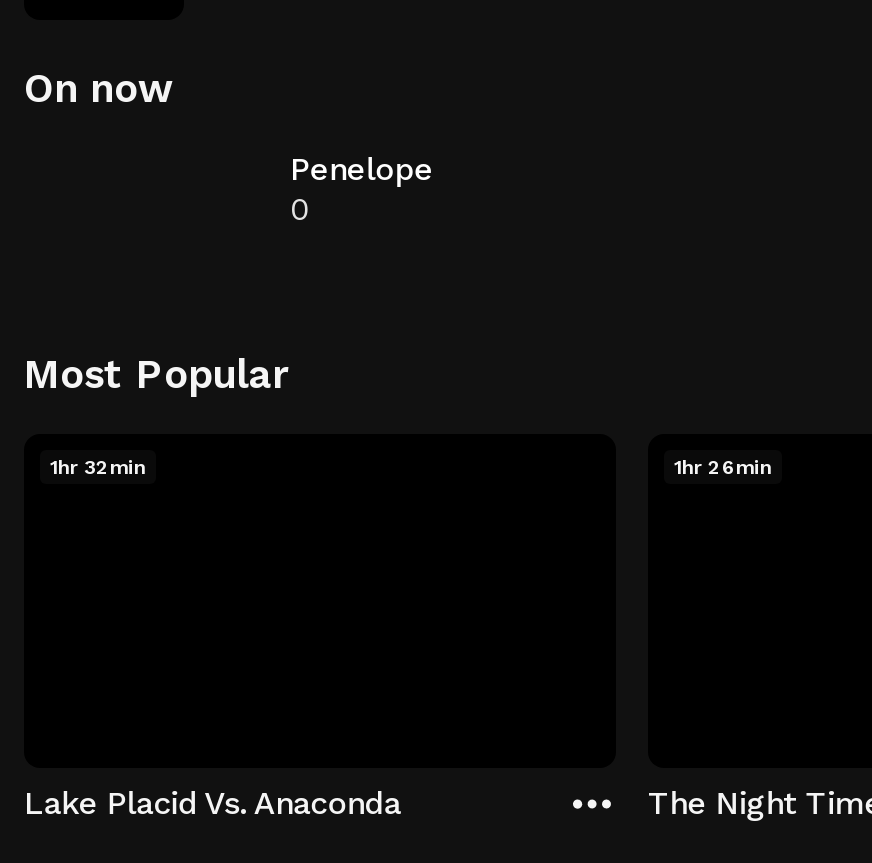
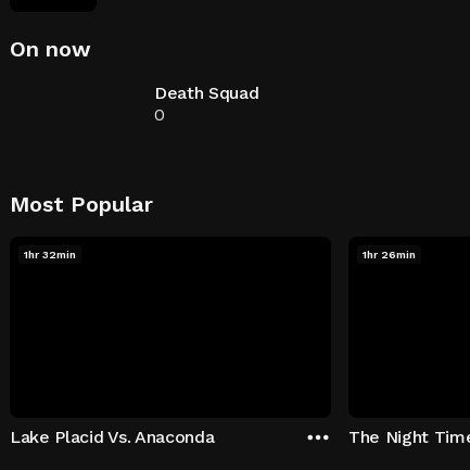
[290,150,433,188] Penelope -> [154,82,259,103] Death Squad

